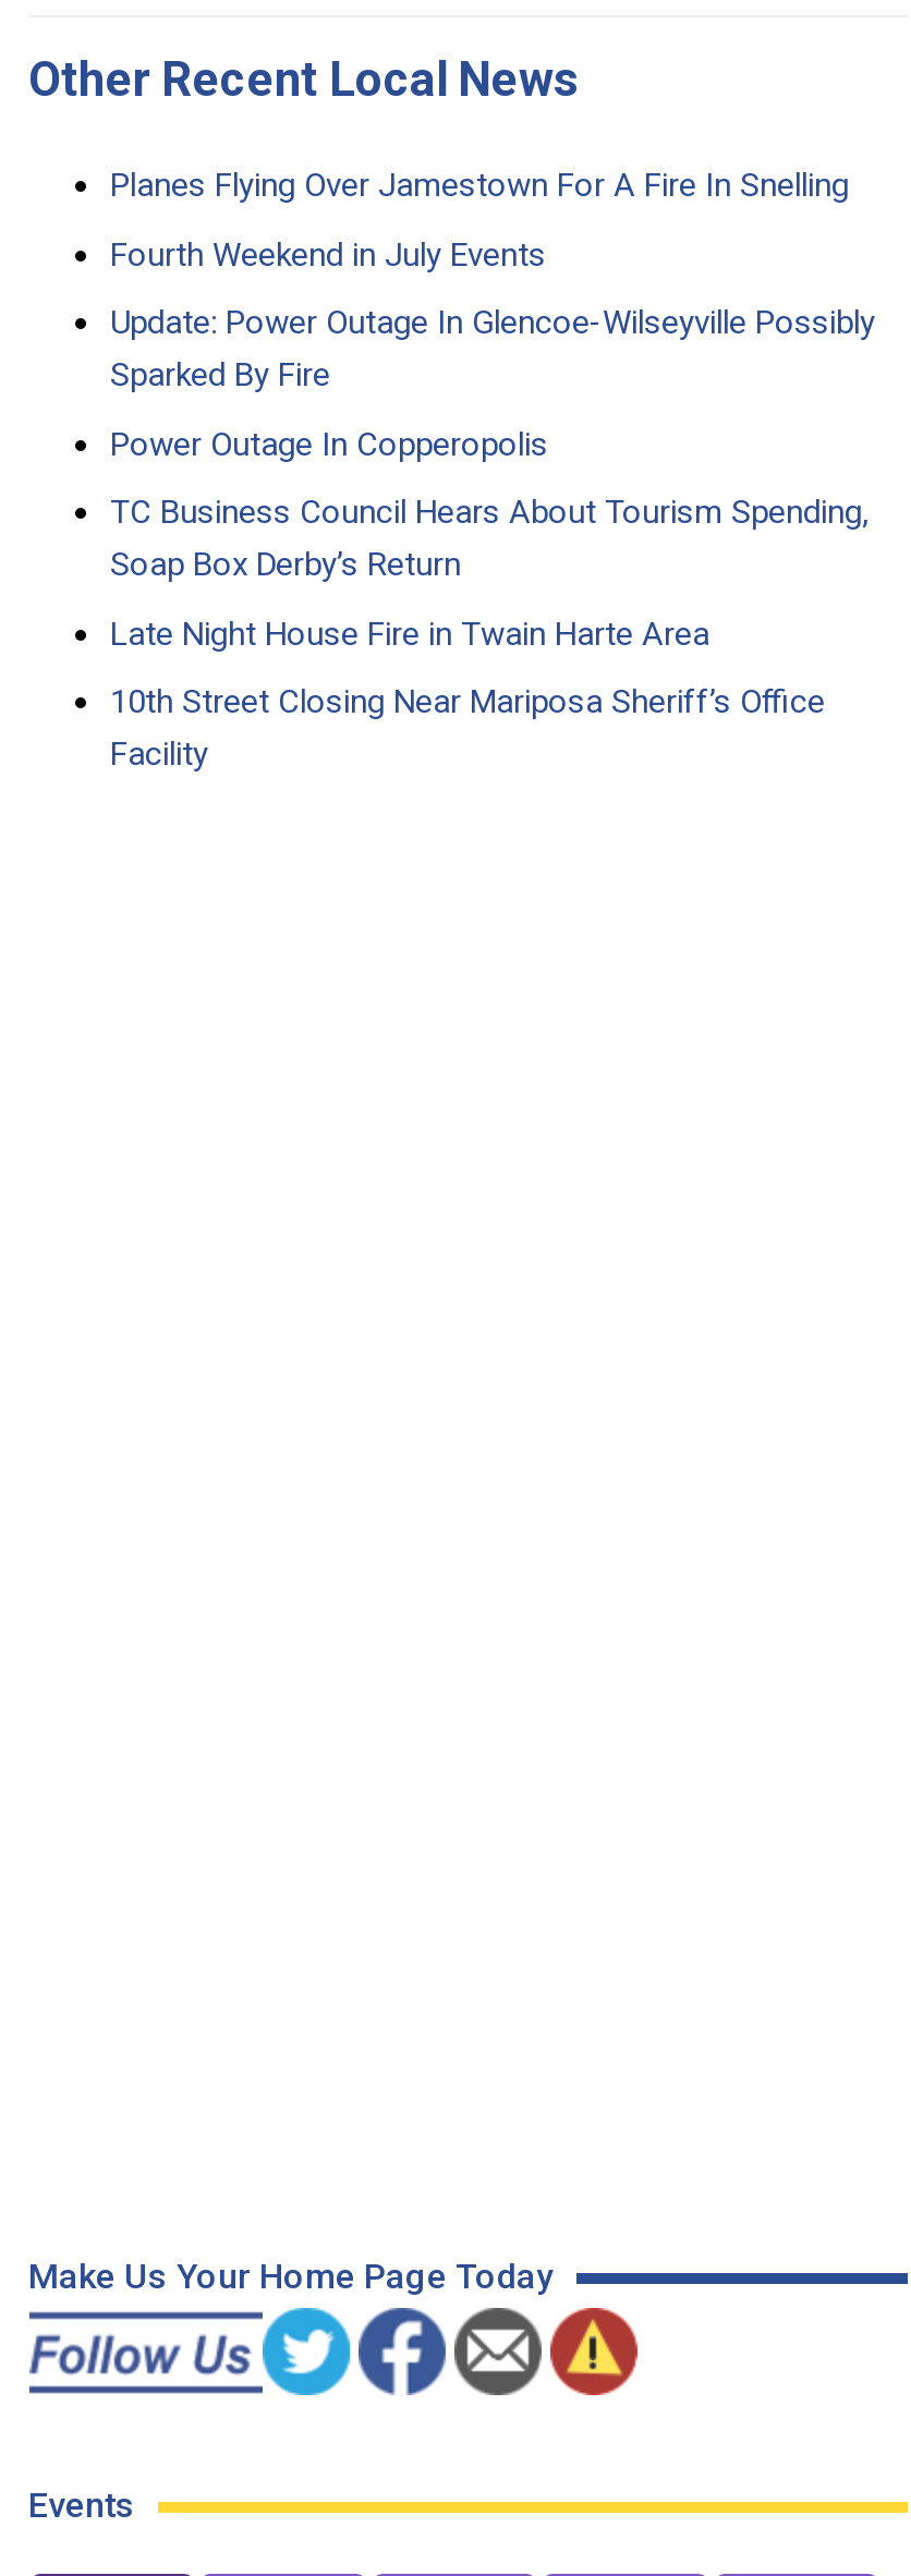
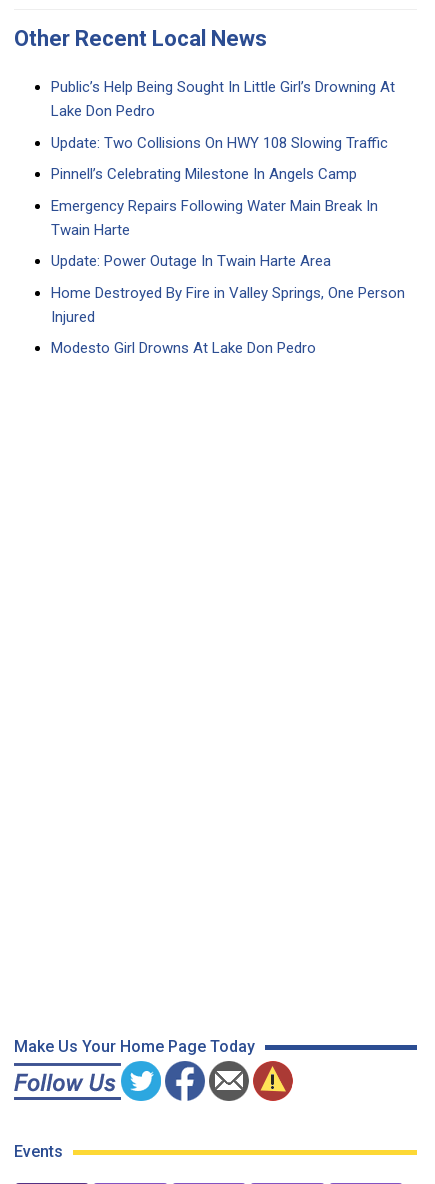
[110,166,849,205] Planes Flying Over Jamestown For A Fire In Snelling -> [51,78,395,120] Public’s Help Being Sought In Little Girl’s Drowning At | Lake Don Pedro
[110,235,546,274] Fourth Weekend in July Events -> [51,134,388,152] Update: Two Collisions On HWY 108 Slowing Traffic
[110,303,875,395] Update: Power Outage In Glencoe-Wilseyville Possibly | Sparked By Fire -> [51,165,357,183] Pinnell’s Celebrating Milestone In Angels Camp
[110,424,548,464] Power Outage In Copperopolis -> [51,197,378,239] Emergency Repairs Following Water Main Break In | Twain Harte
[110,493,869,585] TC Business Council Hears About Tourism Spending, | Soap Box Derby’s Return -> [51,252,331,270] Update: Power Outage In Twain Harte Area
[110,614,709,653] Late Night House Fire in Twain Harte Area -> [51,284,405,326] Home Destroyed By Fire in Valley Springs, One Person | Injured
[110,683,825,774] 10th Street Closing Near Mariposa Sheriff’s Office | Facility -> [51,339,316,357] Modesto Girl Drowns At Lake Don Pedro

